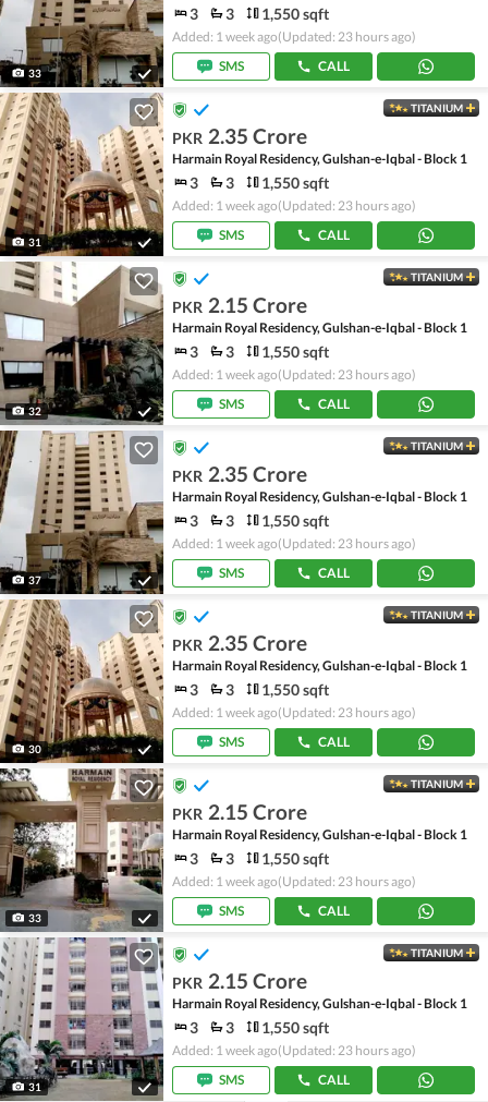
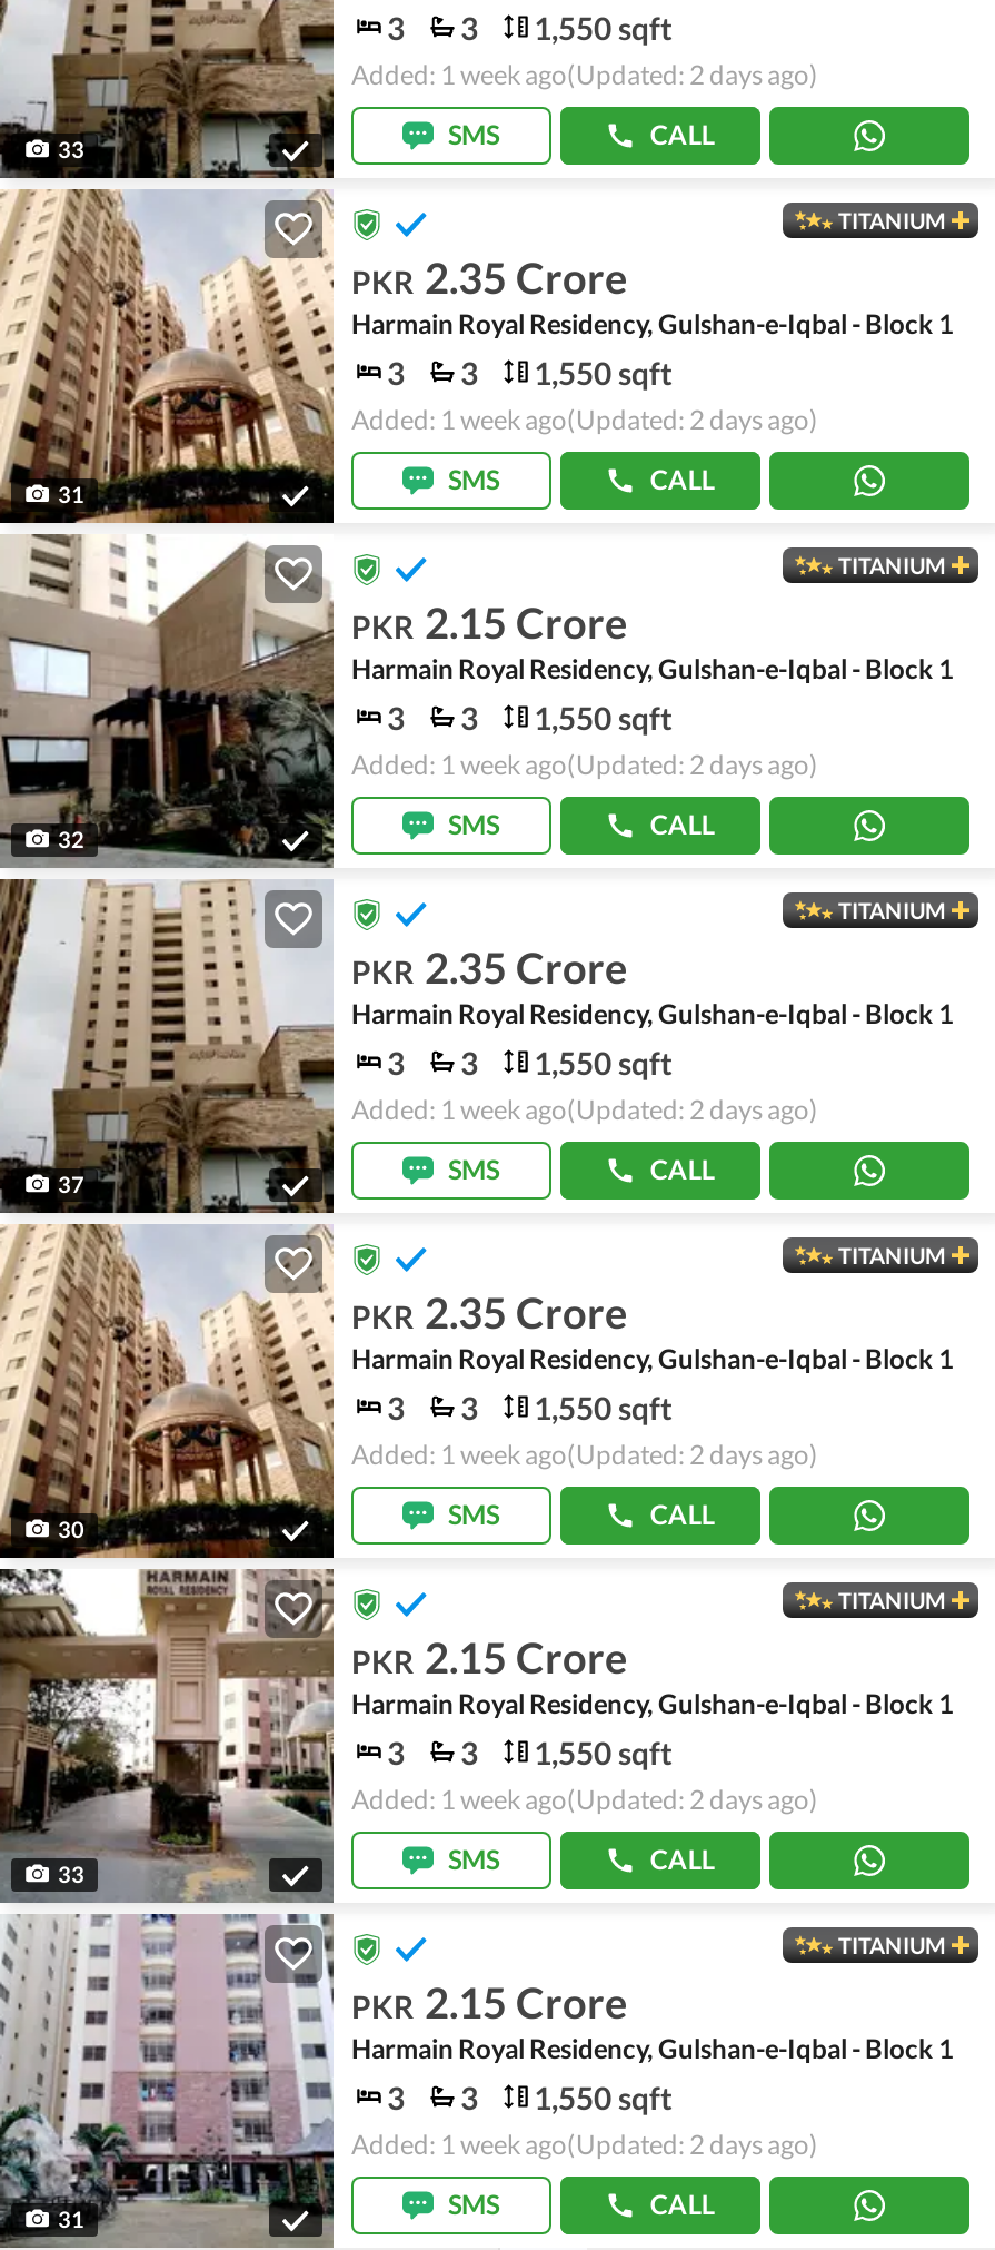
[172,28,416,45] Added: 1 week ago(Updated: 23 hours ago) -> [351,58,818,91] Added: 1 week ago(Updated: 2 days ago)
[172,197,416,214] Added: 1 week ago(Updated: 23 hours ago) -> [351,403,818,436] Added: 1 week ago(Updated: 2 days ago)
[172,366,416,383] Added: 1 week ago(Updated: 23 hours ago) -> [351,748,818,781] Added: 1 week ago(Updated: 2 days ago)
[172,535,416,552] Added: 1 week ago(Updated: 23 hours ago) -> [351,1093,818,1126] Added: 1 week ago(Updated: 2 days ago)
[172,704,416,720] Added: 1 week ago(Updated: 23 hours ago) -> [351,1438,818,1471] Added: 1 week ago(Updated: 2 days ago)
[172,873,416,889] Added: 1 week ago(Updated: 23 hours ago) -> [351,1783,818,1816] Added: 1 week ago(Updated: 2 days ago)
[172,1042,416,1058] Added: 1 week ago(Updated: 23 hours ago) -> [351,2128,818,2161] Added: 1 week ago(Updated: 2 days ago)

